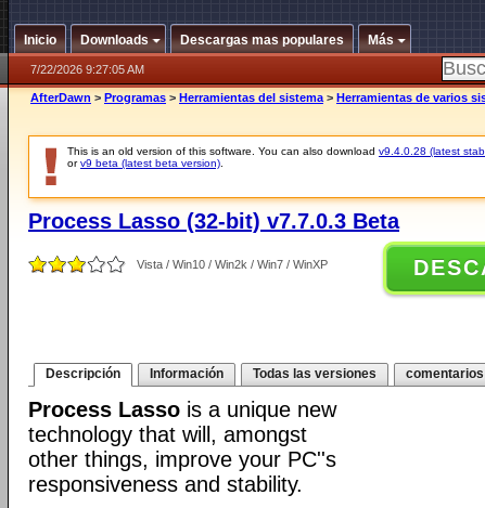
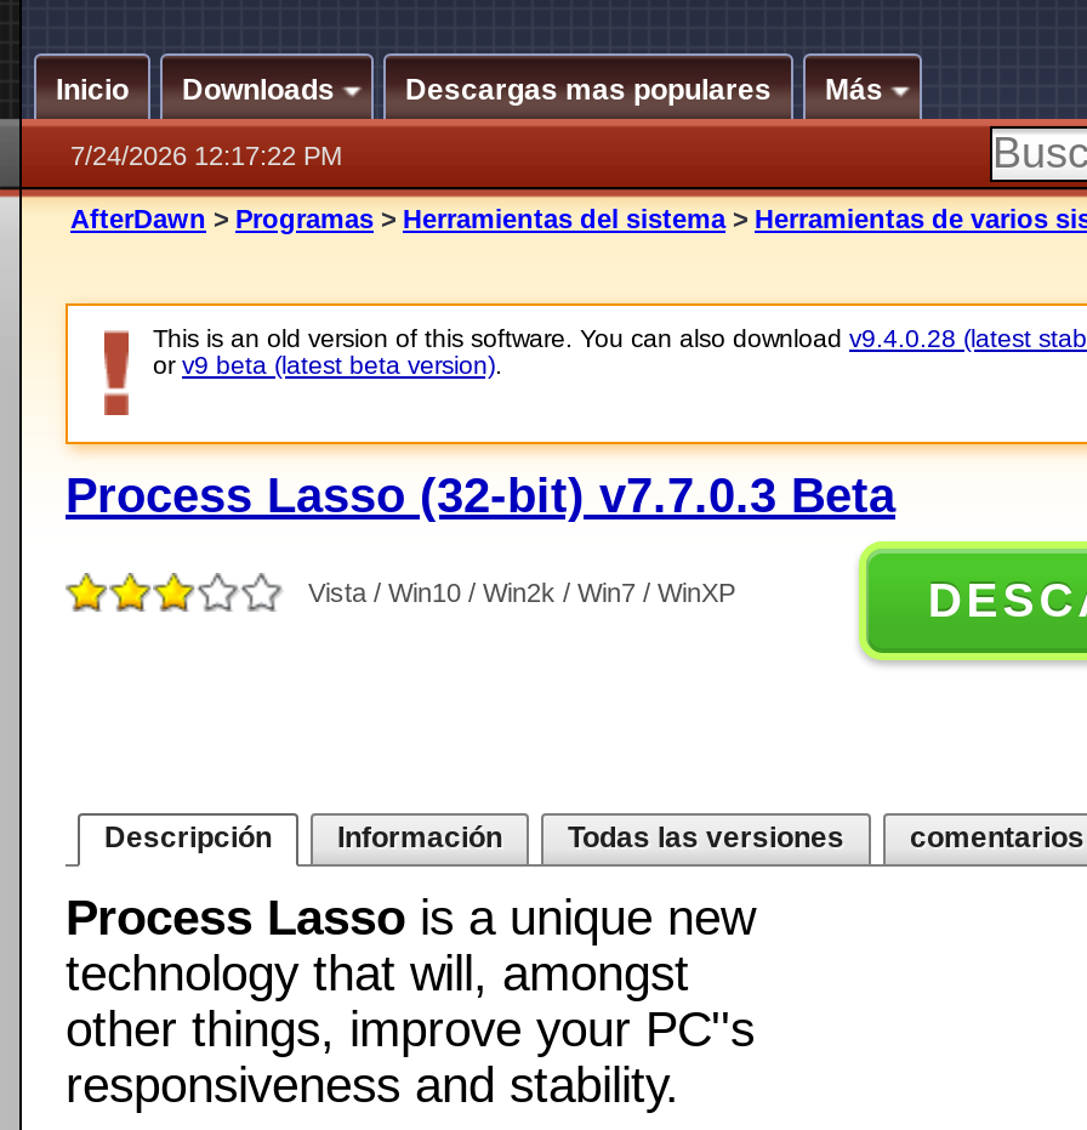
[30,63,144,76] 7/22/2026 9:27:05 AM -> [70,141,342,170] 7/24/2026 12:17:22 PM

